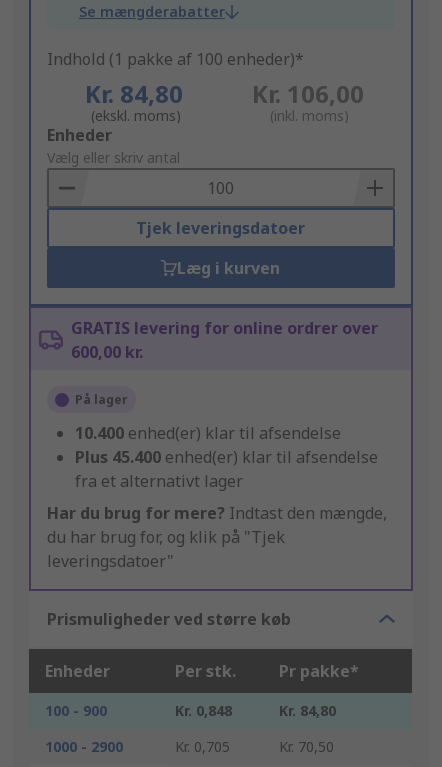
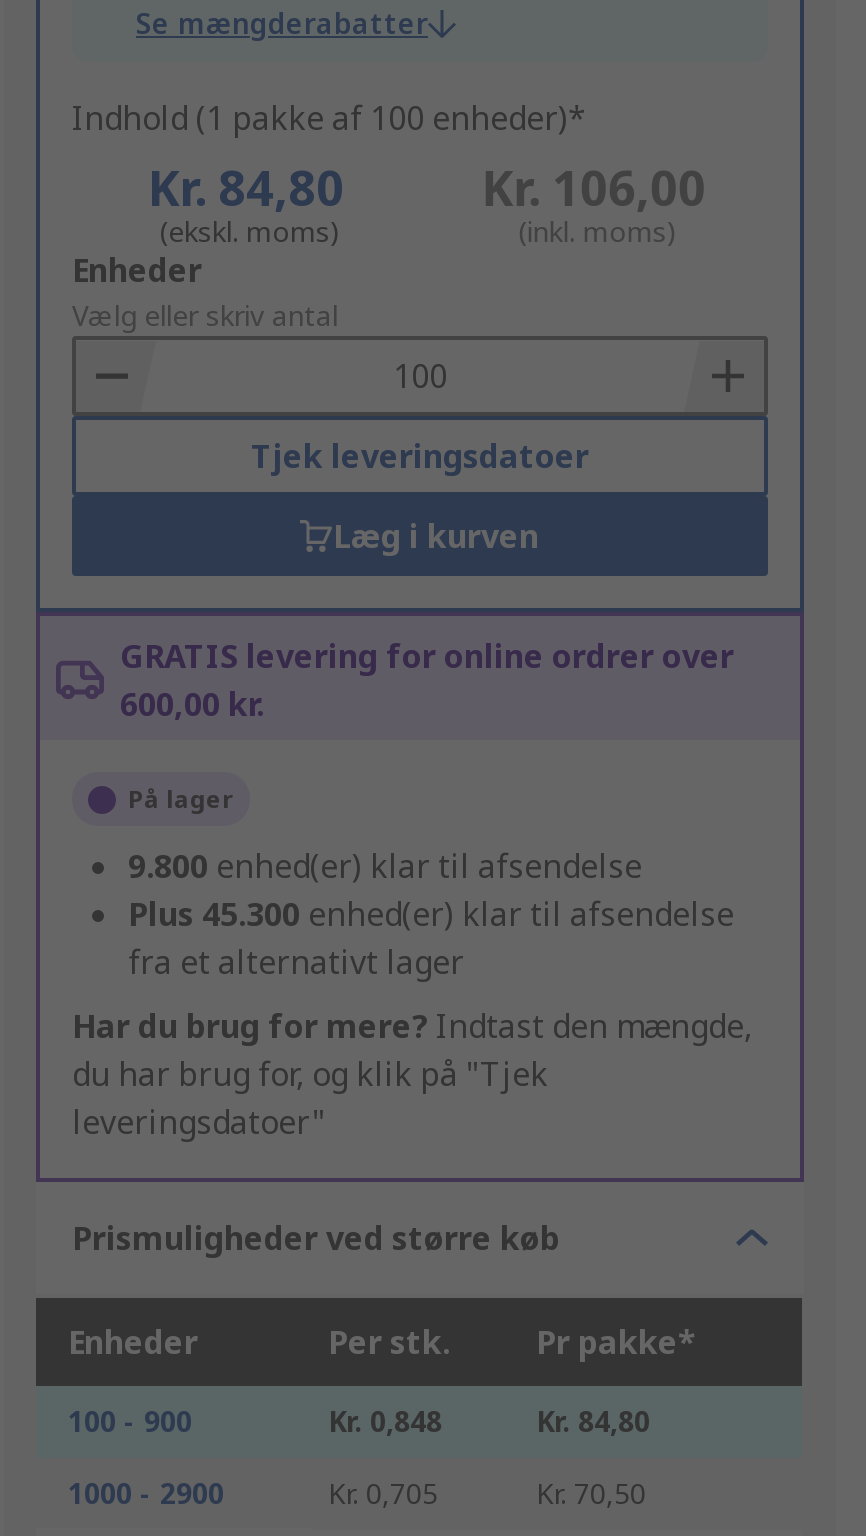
[75,422,341,444] 10.400 enhed(er) klar til afsendelse -> [128,845,642,889] 9.800 enhed(er) klar til afsendelse
[75,446,378,468] Plus 45.400 enhed(er) klar til afsendelse -> [128,893,734,937] Plus 45.300 enhed(er) klar til afsendelse

